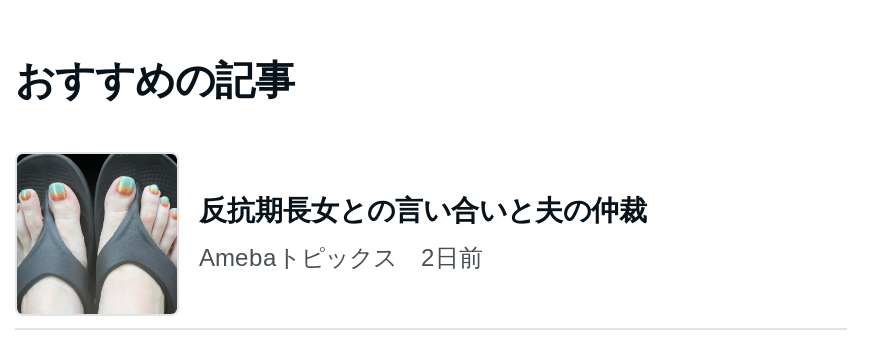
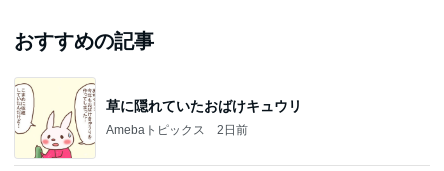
[15,152,647,316] [image] | 反抗期長女との言い合いと夫の仲裁 -> [15,78,302,159] [image] | 草に隠れていたおばけキュウリ

